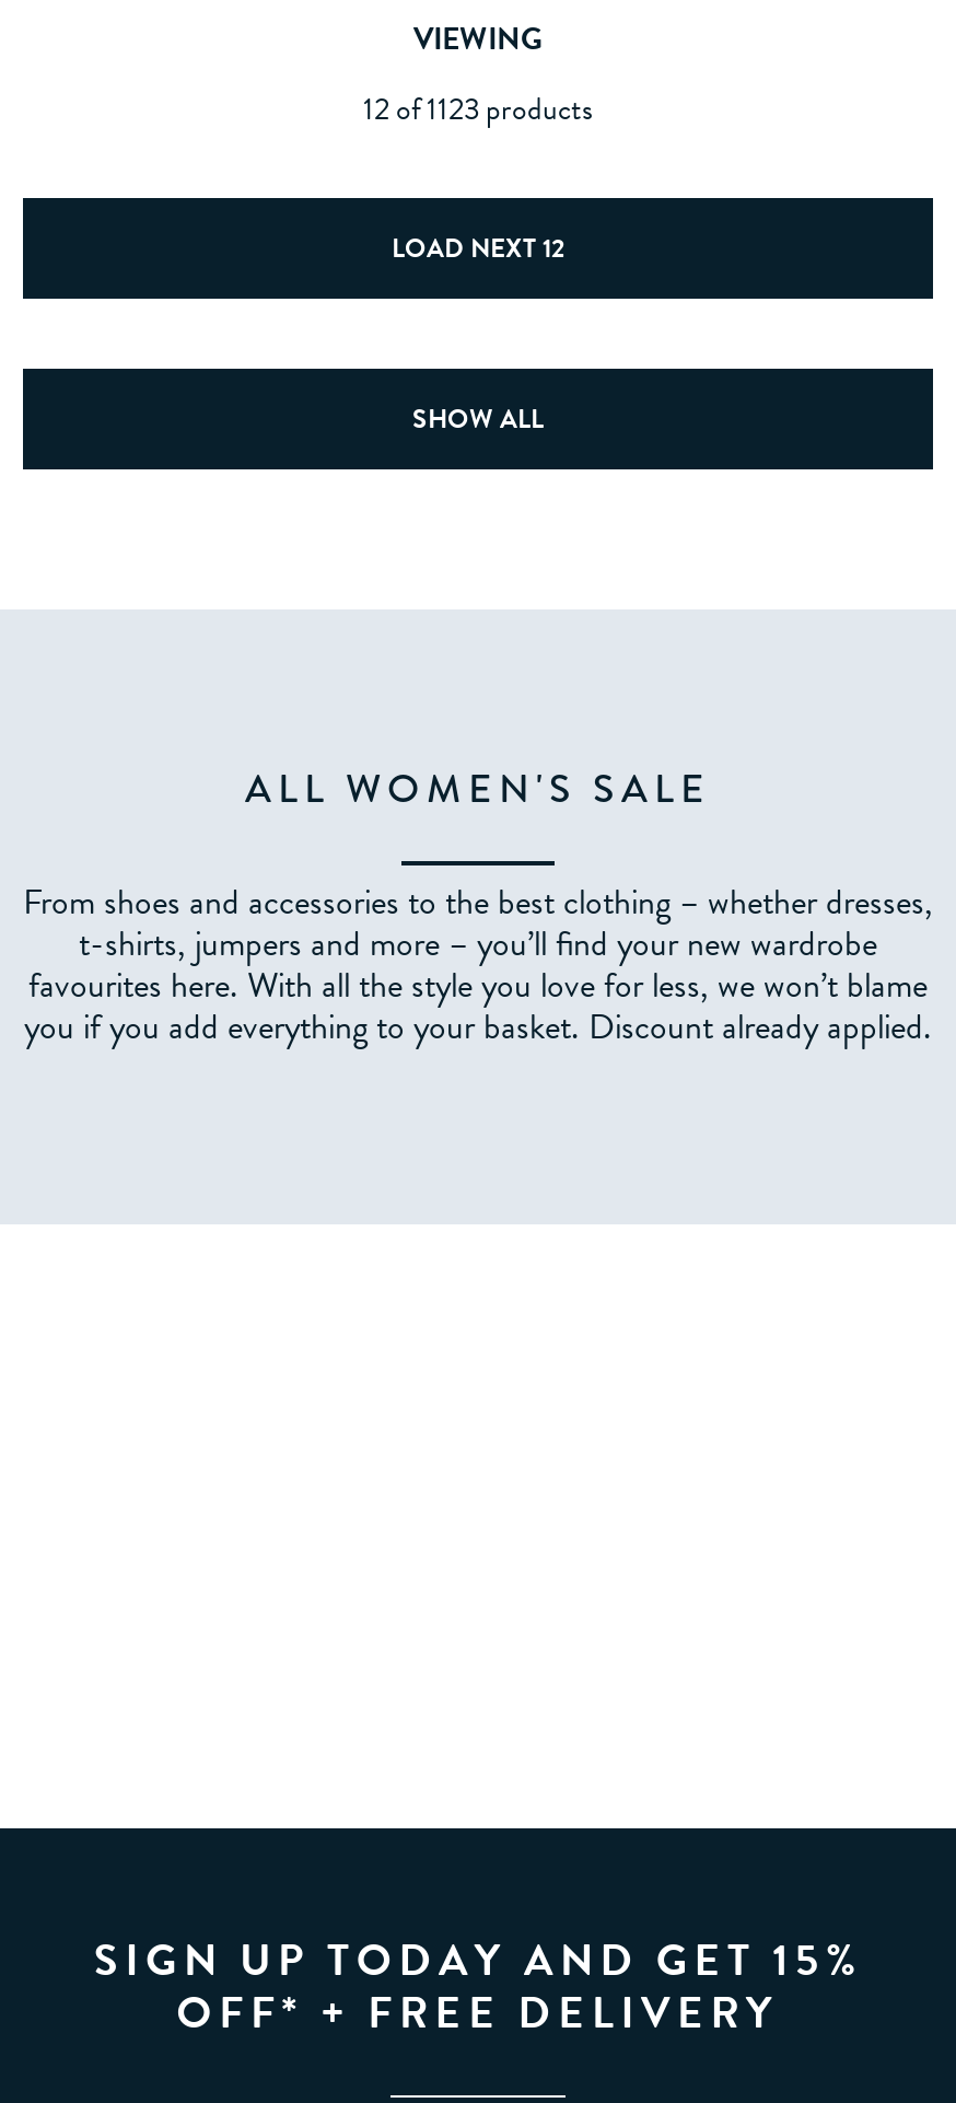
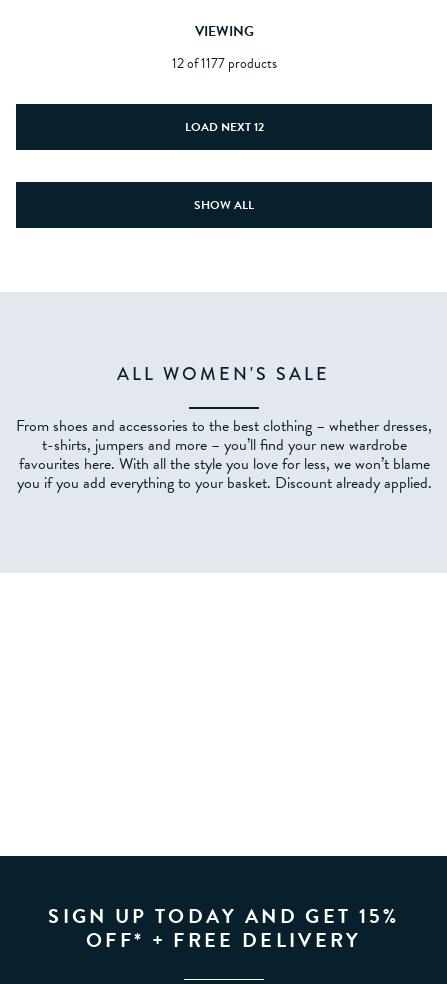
[363,86,593,132] 12 of 1123 products -> [171,53,276,74] 12 of 1177 products

